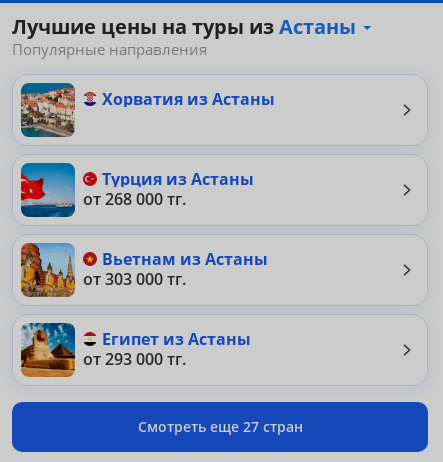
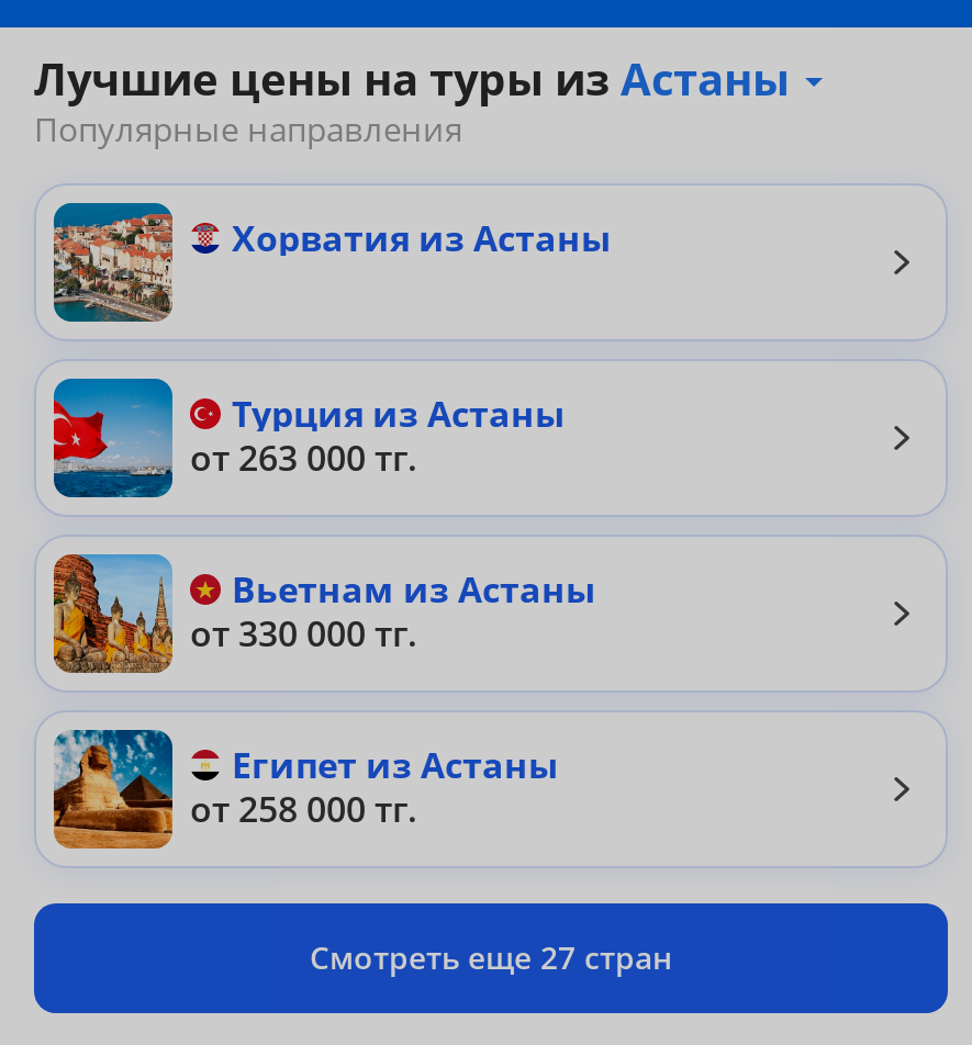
[83,188,186,210] от 268 000 тг. -> [190,434,416,482] от 263 000 тг.
[83,268,186,290] от 303 000 тг. -> [190,609,416,658] от 330 000 тг.
[83,348,186,370] от 293 000 тг. -> [190,785,416,833] от 258 000 тг.

